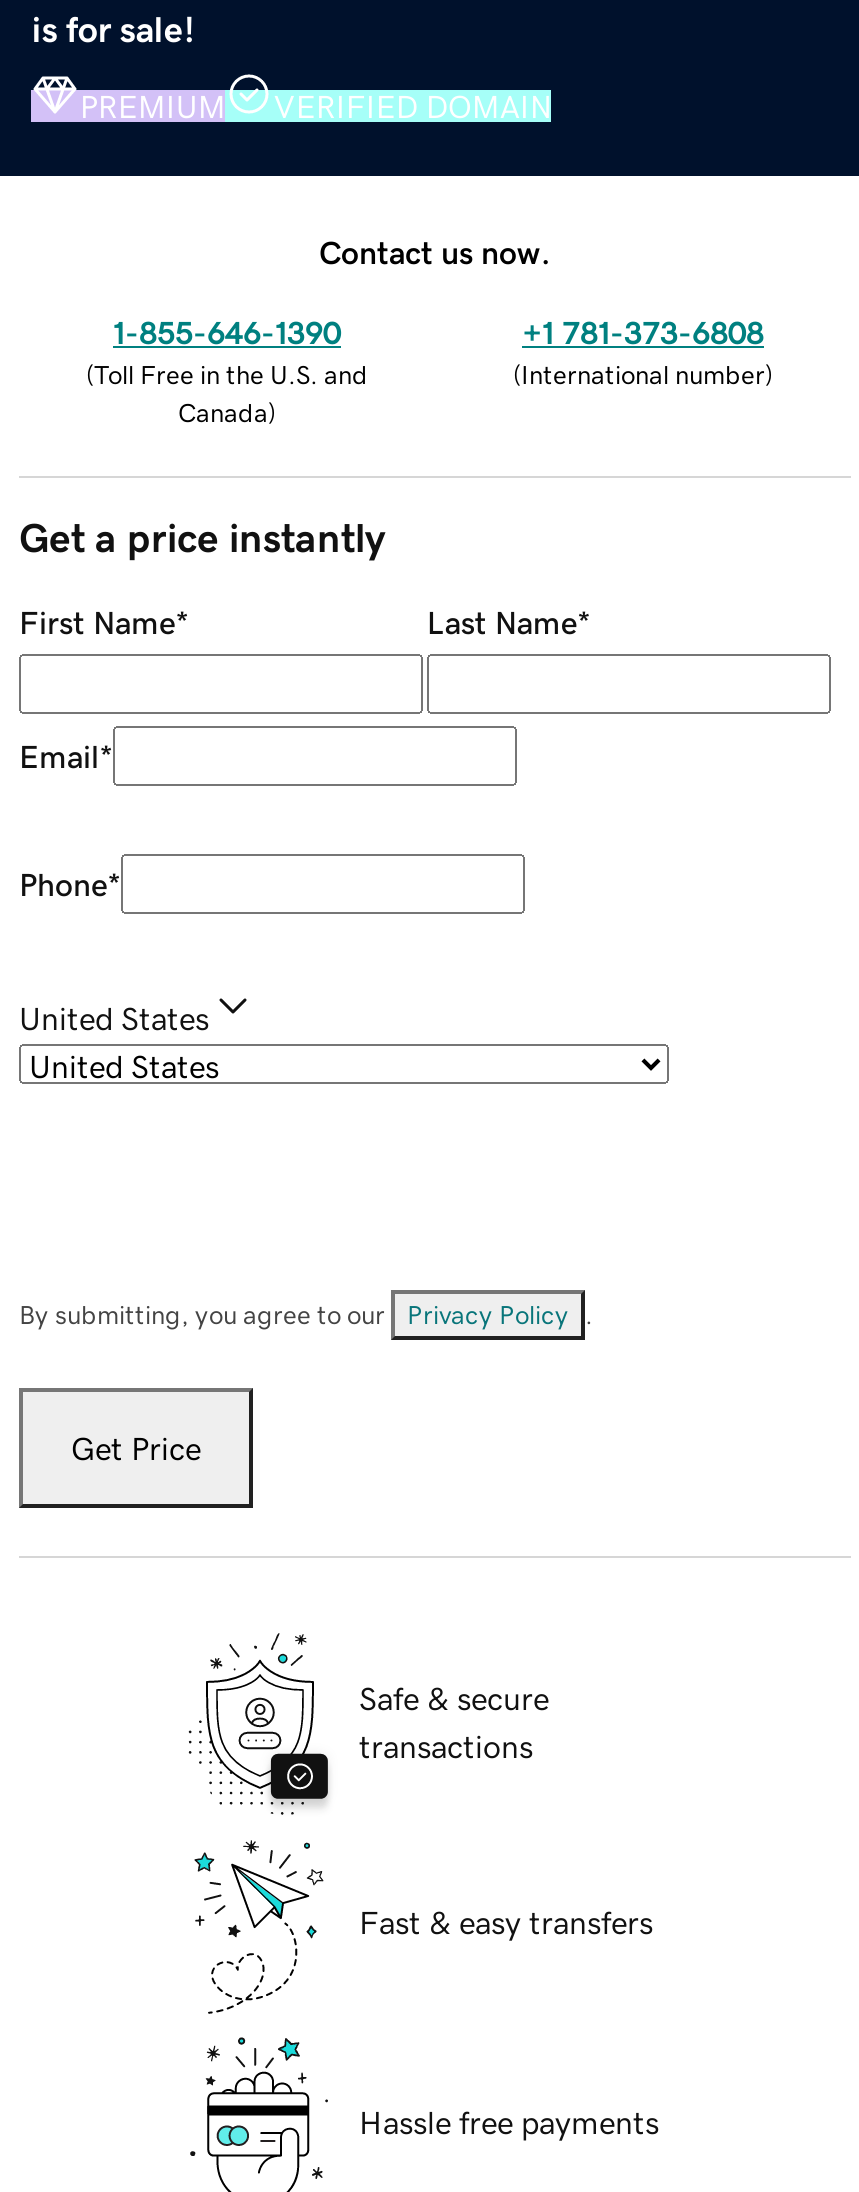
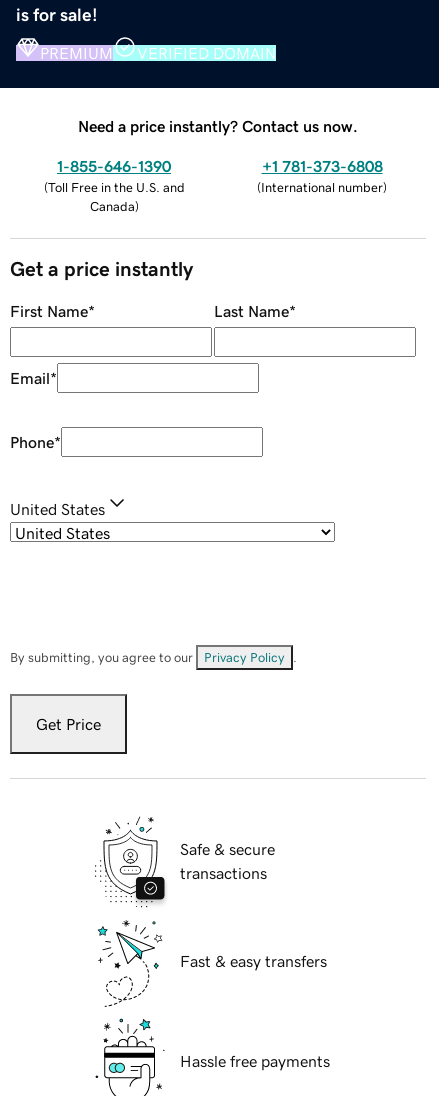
[319,235,551,267] Contact us now. -> [78,118,358,134] Need a price instantly? Contact us now.

